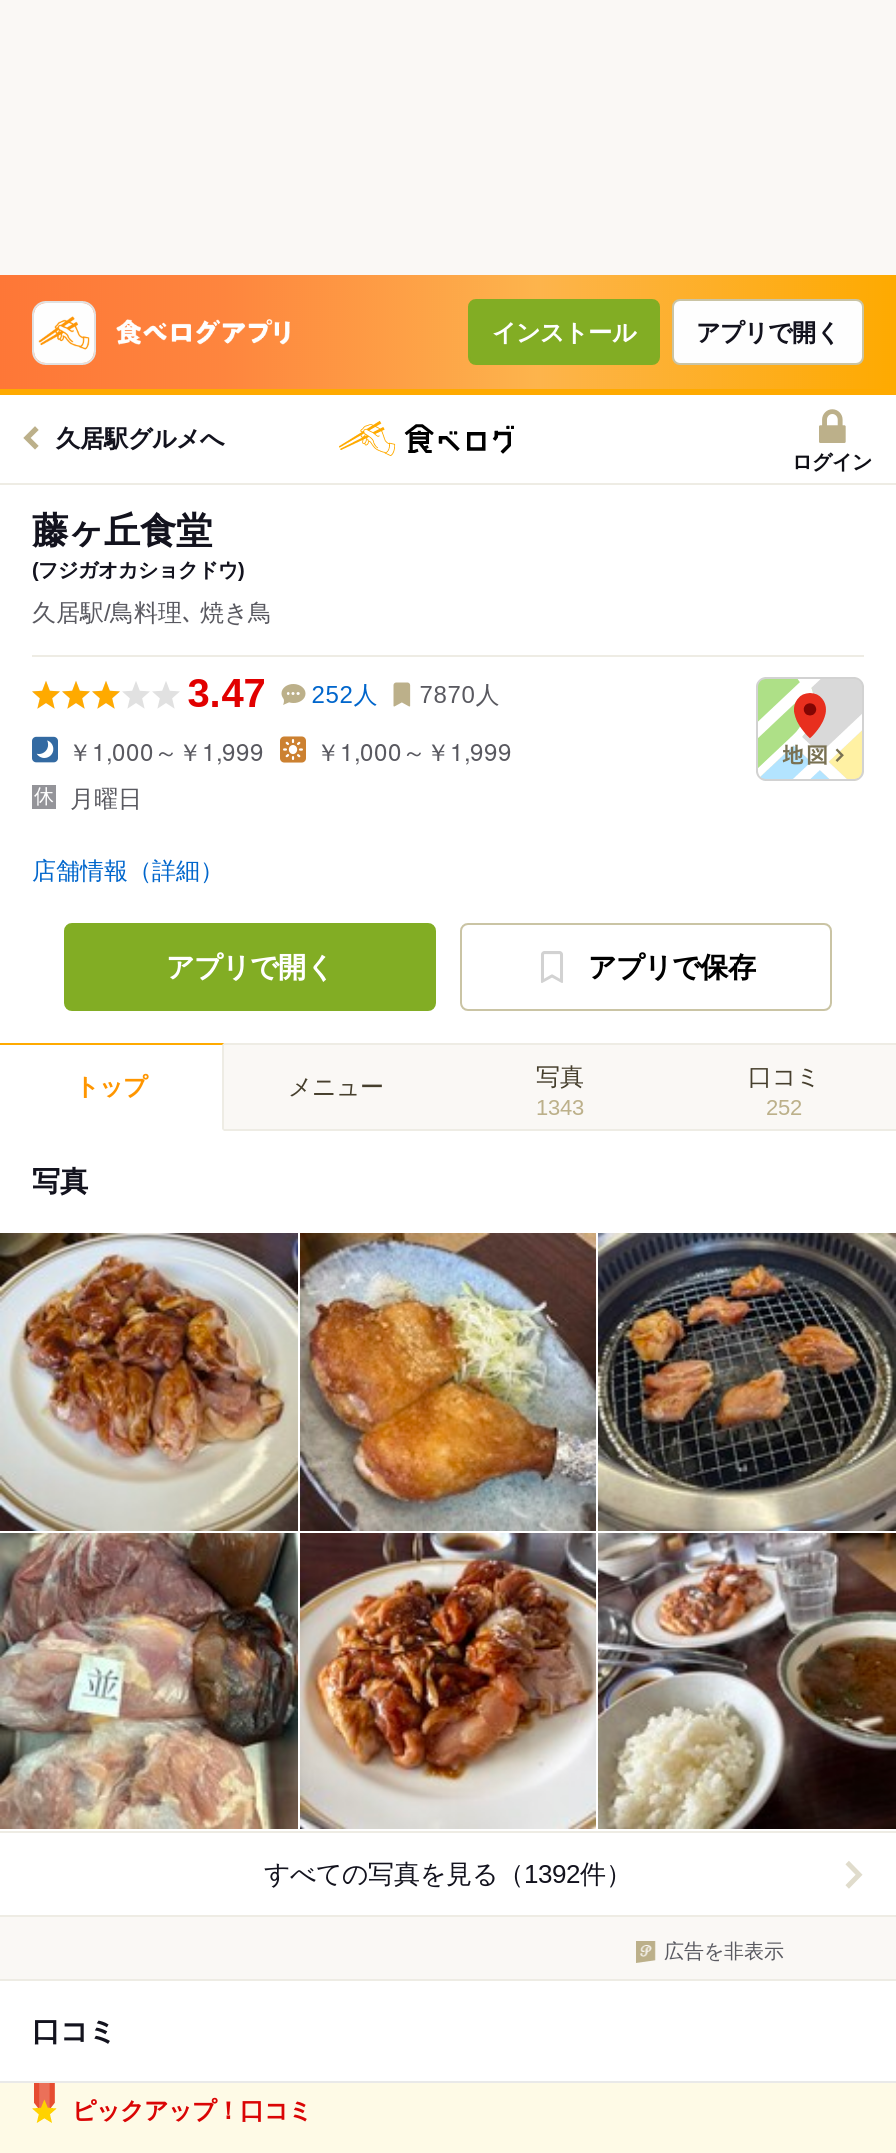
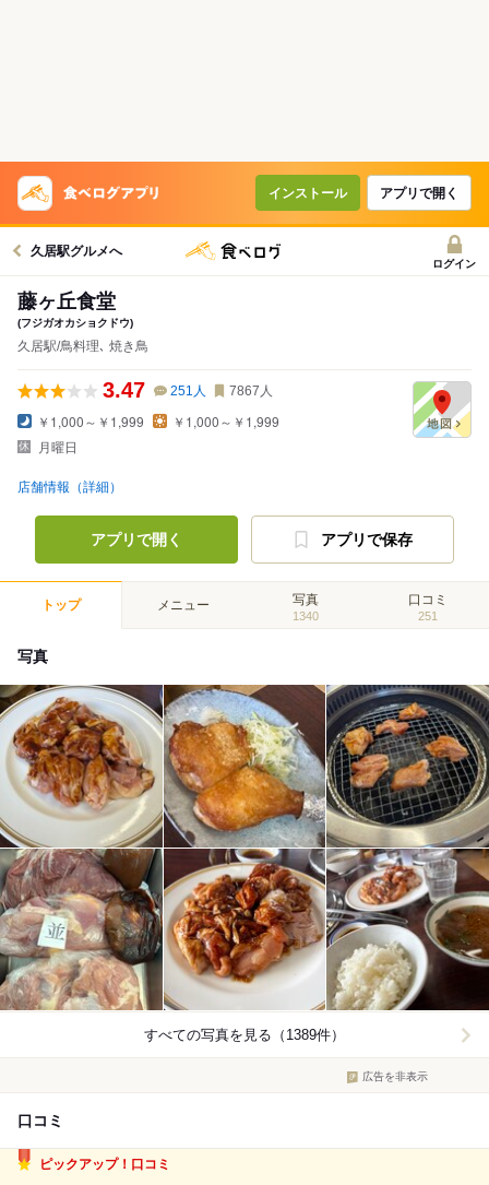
[312,681,378,709] 252人 -> [170,383,206,399] 251人
[420,681,500,709] 7870人 -> [229,383,273,399] 7867人
[536,1095,584,1119] 1343 -> [293,609,319,623] 1340
[766,1095,802,1119] 252 -> [418,609,438,623] 251
[264,1860,632,1890] すべての写真を見る（1392件） -> [144,1027,345,1043] すべての写真を見る（1389件）

